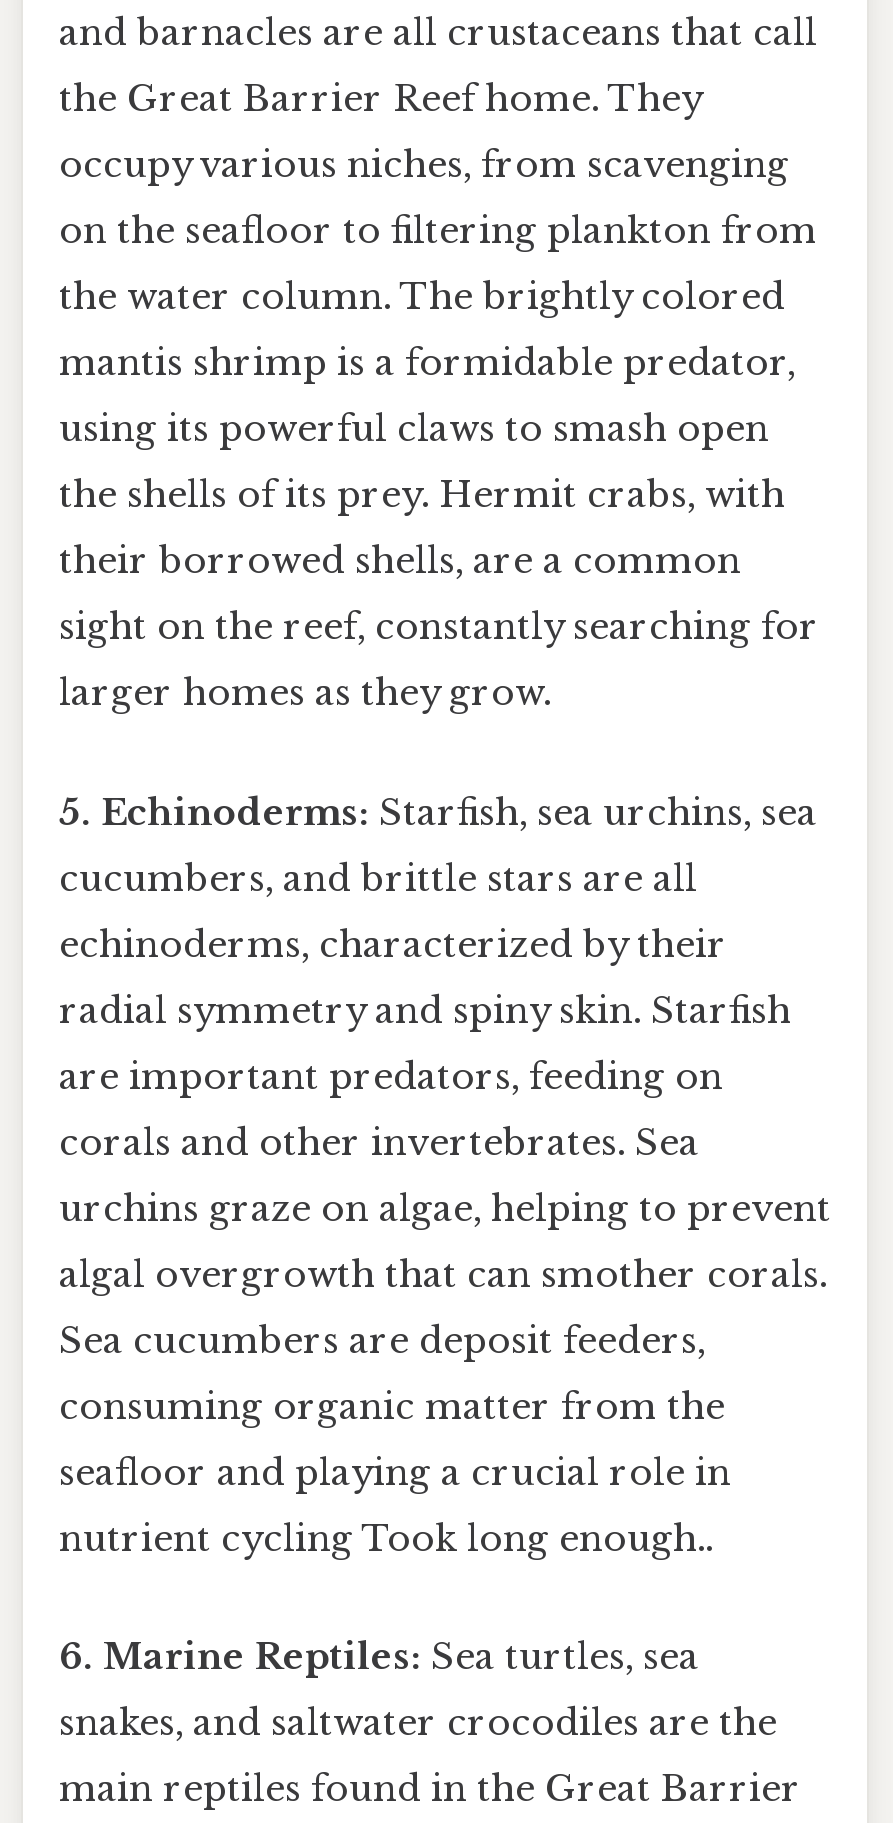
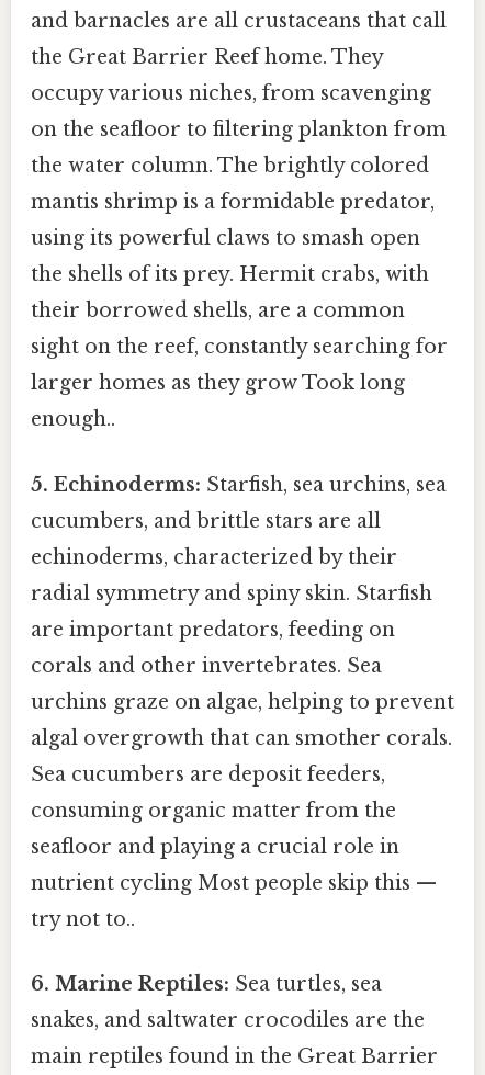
[59,672,551,716] larger homes as they grow. -> [31,371,405,432] larger homes as they grow Took long | enough..
[59,1516,713,1560] nutrient cycling Took long enough.. -> [31,871,437,931] nutrient cycling Most people skip this — | try not to..

